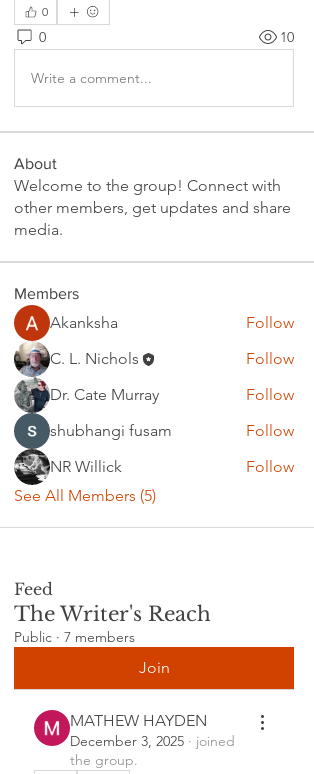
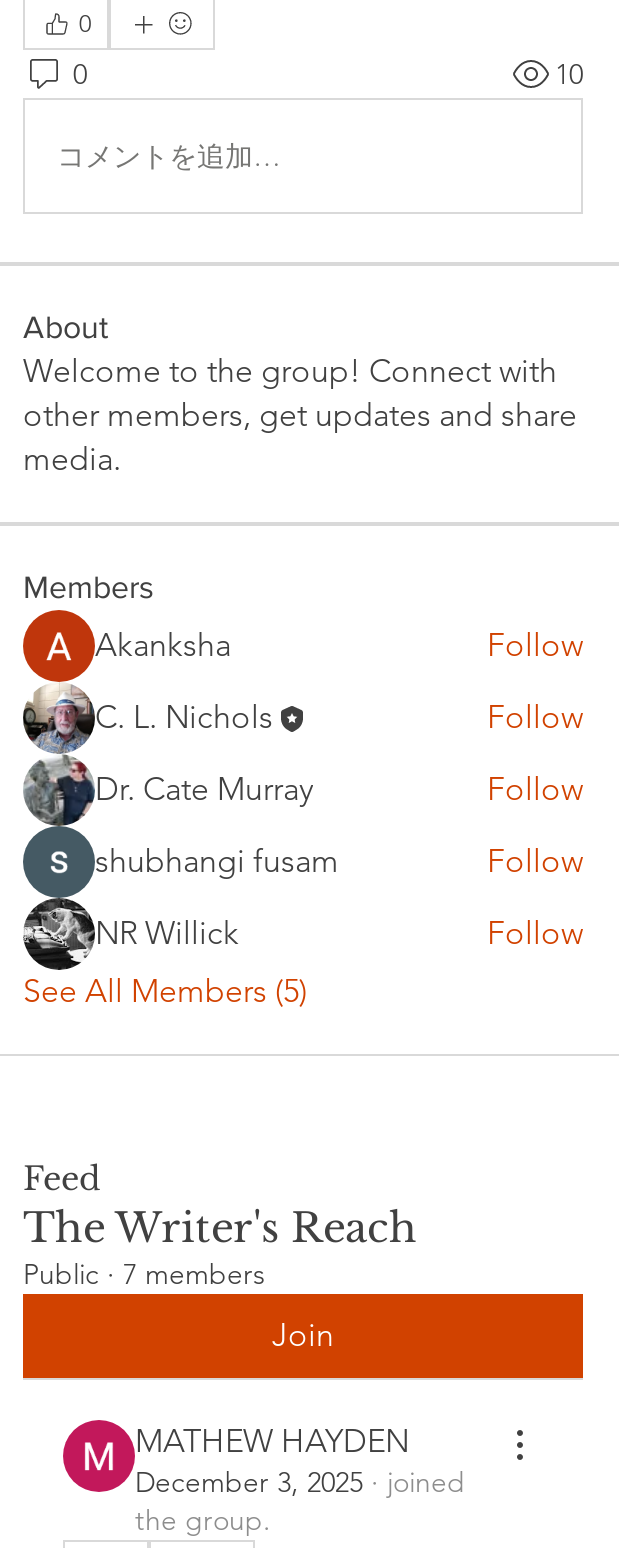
[31,68,152,86] Write a comment... -> [57,137,281,173] コメントを追加…

